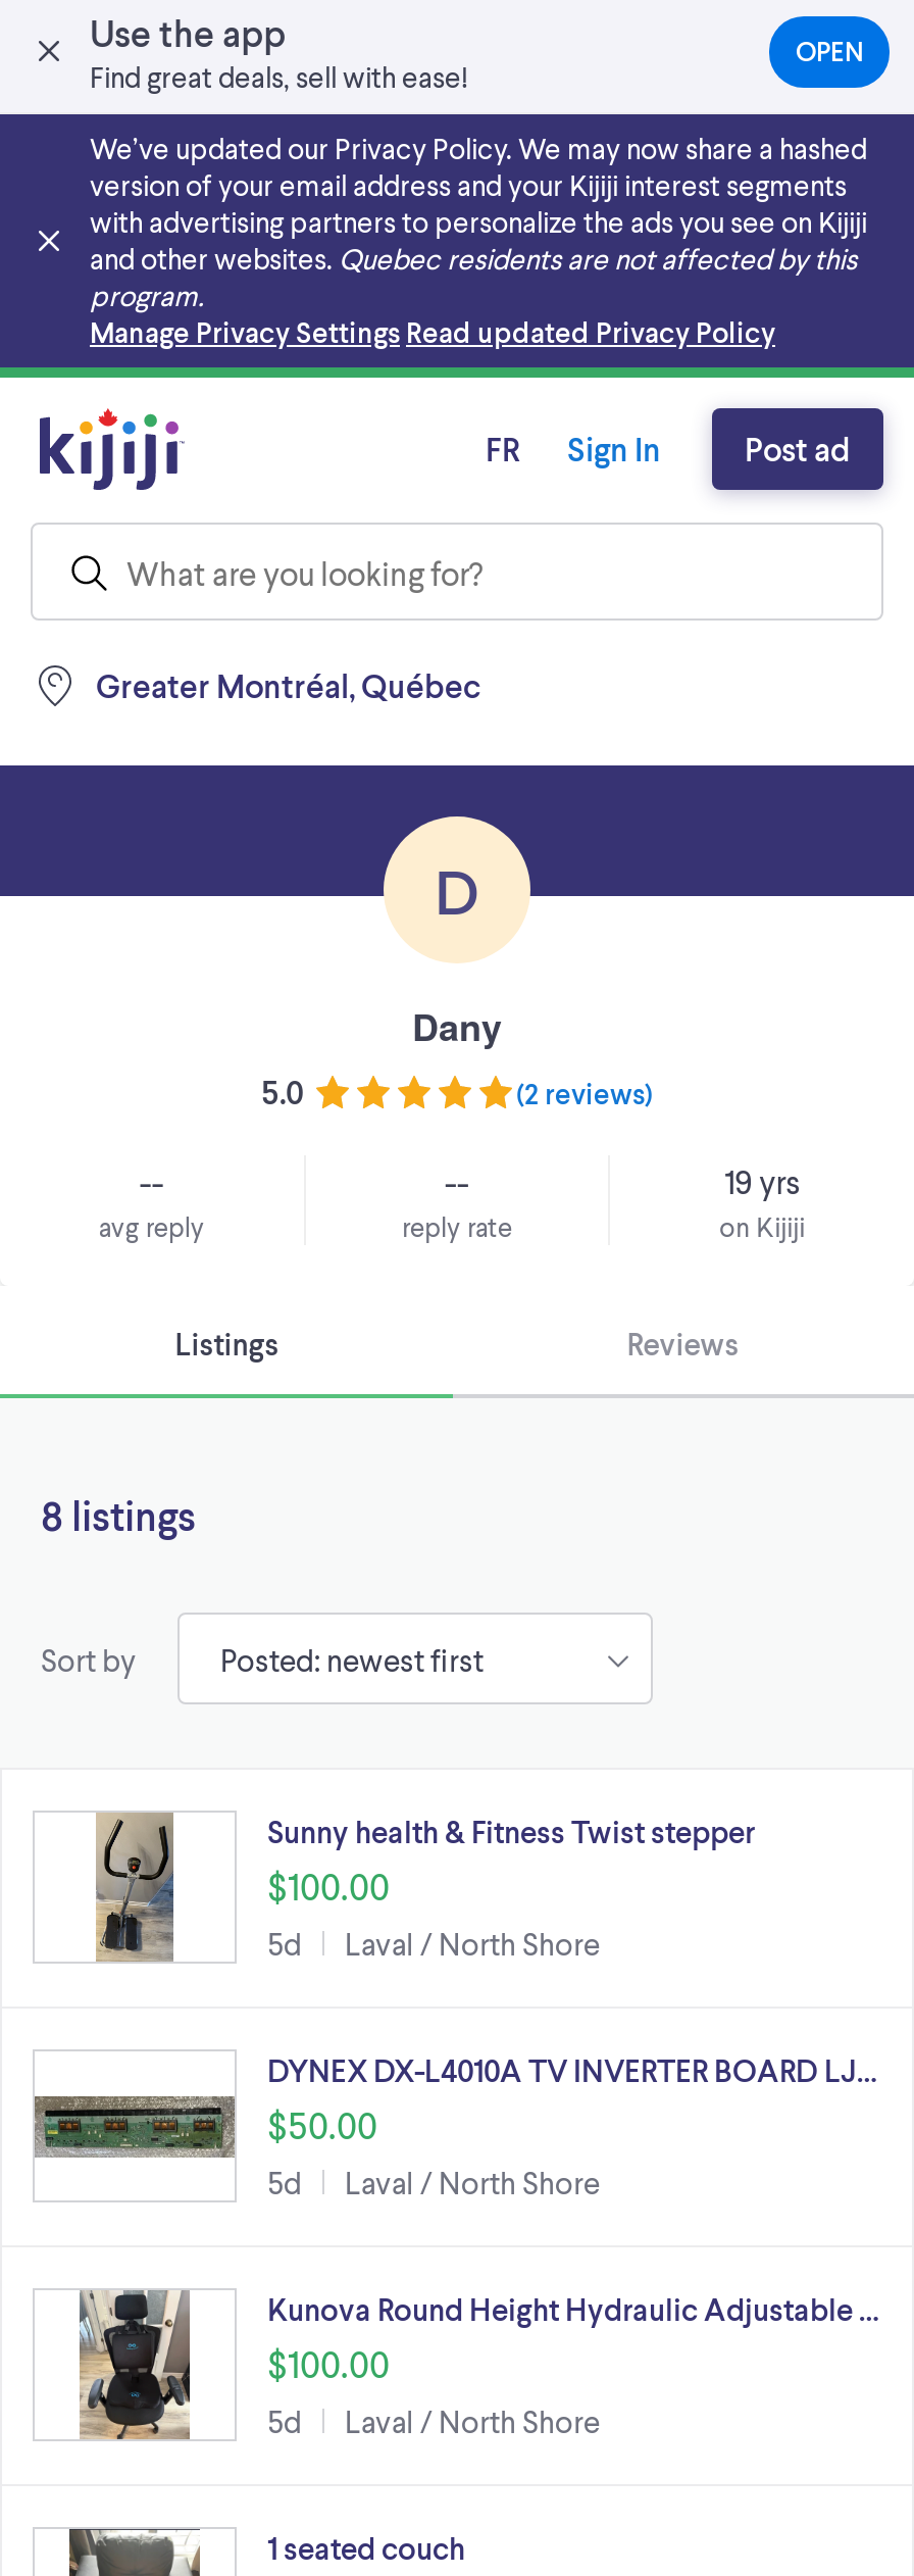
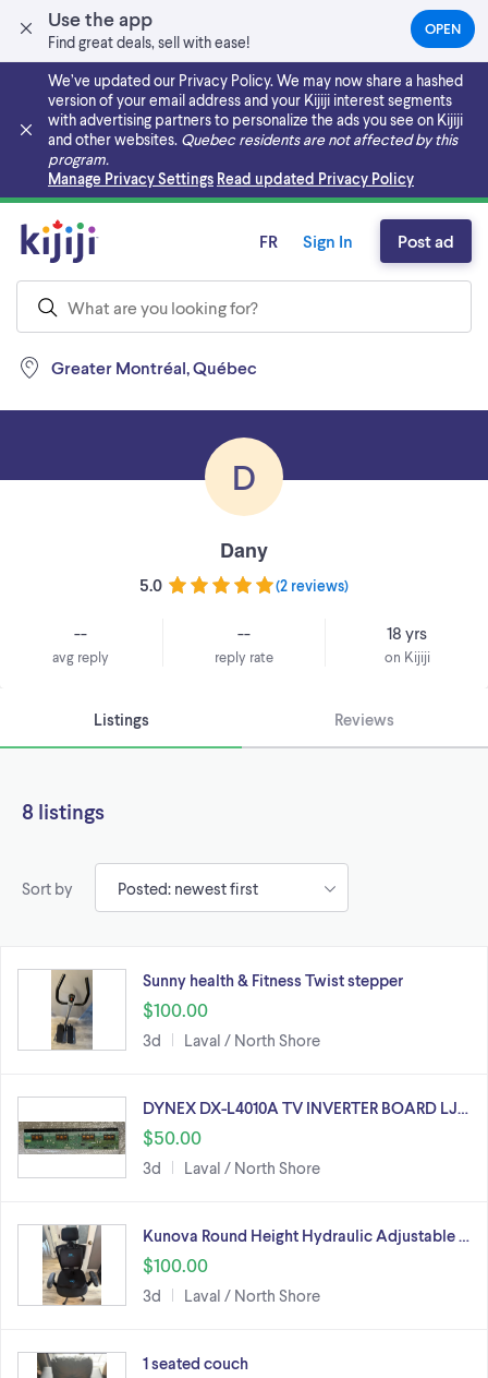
[725,1161,800,1200] 19 yrs -> [387,622,427,643] 18 yrs
[267,1925,600,1962] 5d Laval / North Shore -> [143,1030,320,1050] 3d Laval / North Shore
[267,2164,600,2201] 5d Laval / North Shore -> [143,1158,320,1177] 3d Laval / North Shore
[267,2403,600,2440] 5d Laval / North Shore -> [143,1285,320,1305] 3d Laval / North Shore

